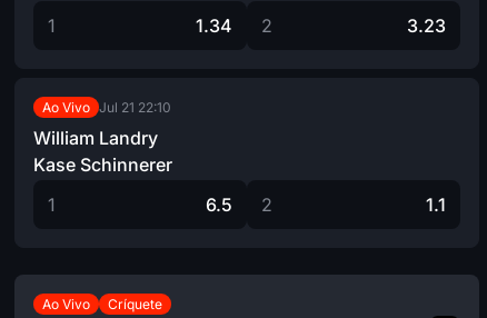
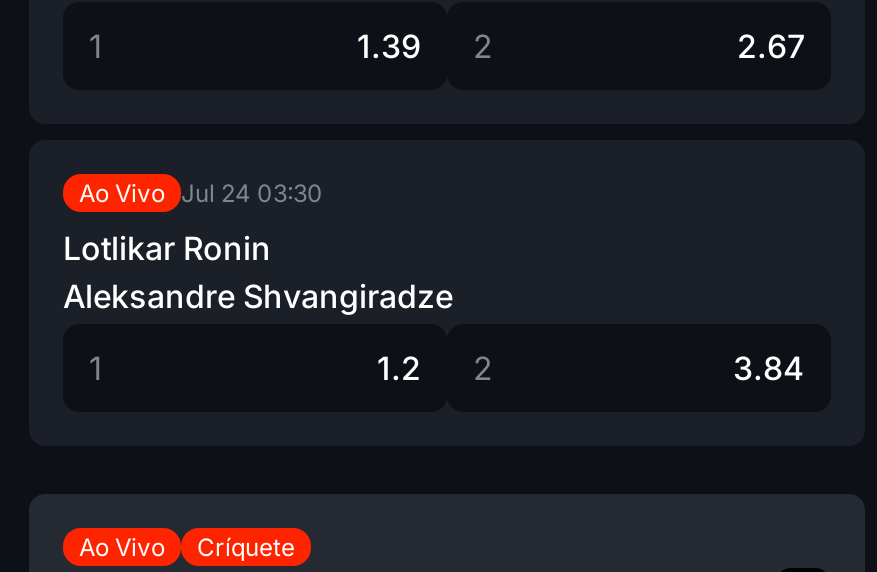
[196,14,272,37] 1.34 2 -> [357,26,493,66] 1.39 2
[407,14,446,37] 3.23 -> [737,26,805,66] 2.67
[42,98,171,116] Ao Vivo Jul 21 22:10 -> [79,177,323,208] Ao Vivo Jul 24 03:30
[33,127,172,176] William Landry | Kase Schinnerer -> [63,228,453,316] Lotlikar Ronin | Aleksandre Shvangiradze
[206,193,272,216] 6.5 2 -> [377,348,493,388] 1.2 2
[426,193,446,216] 1.1 -> [733,348,805,388] 3.84

